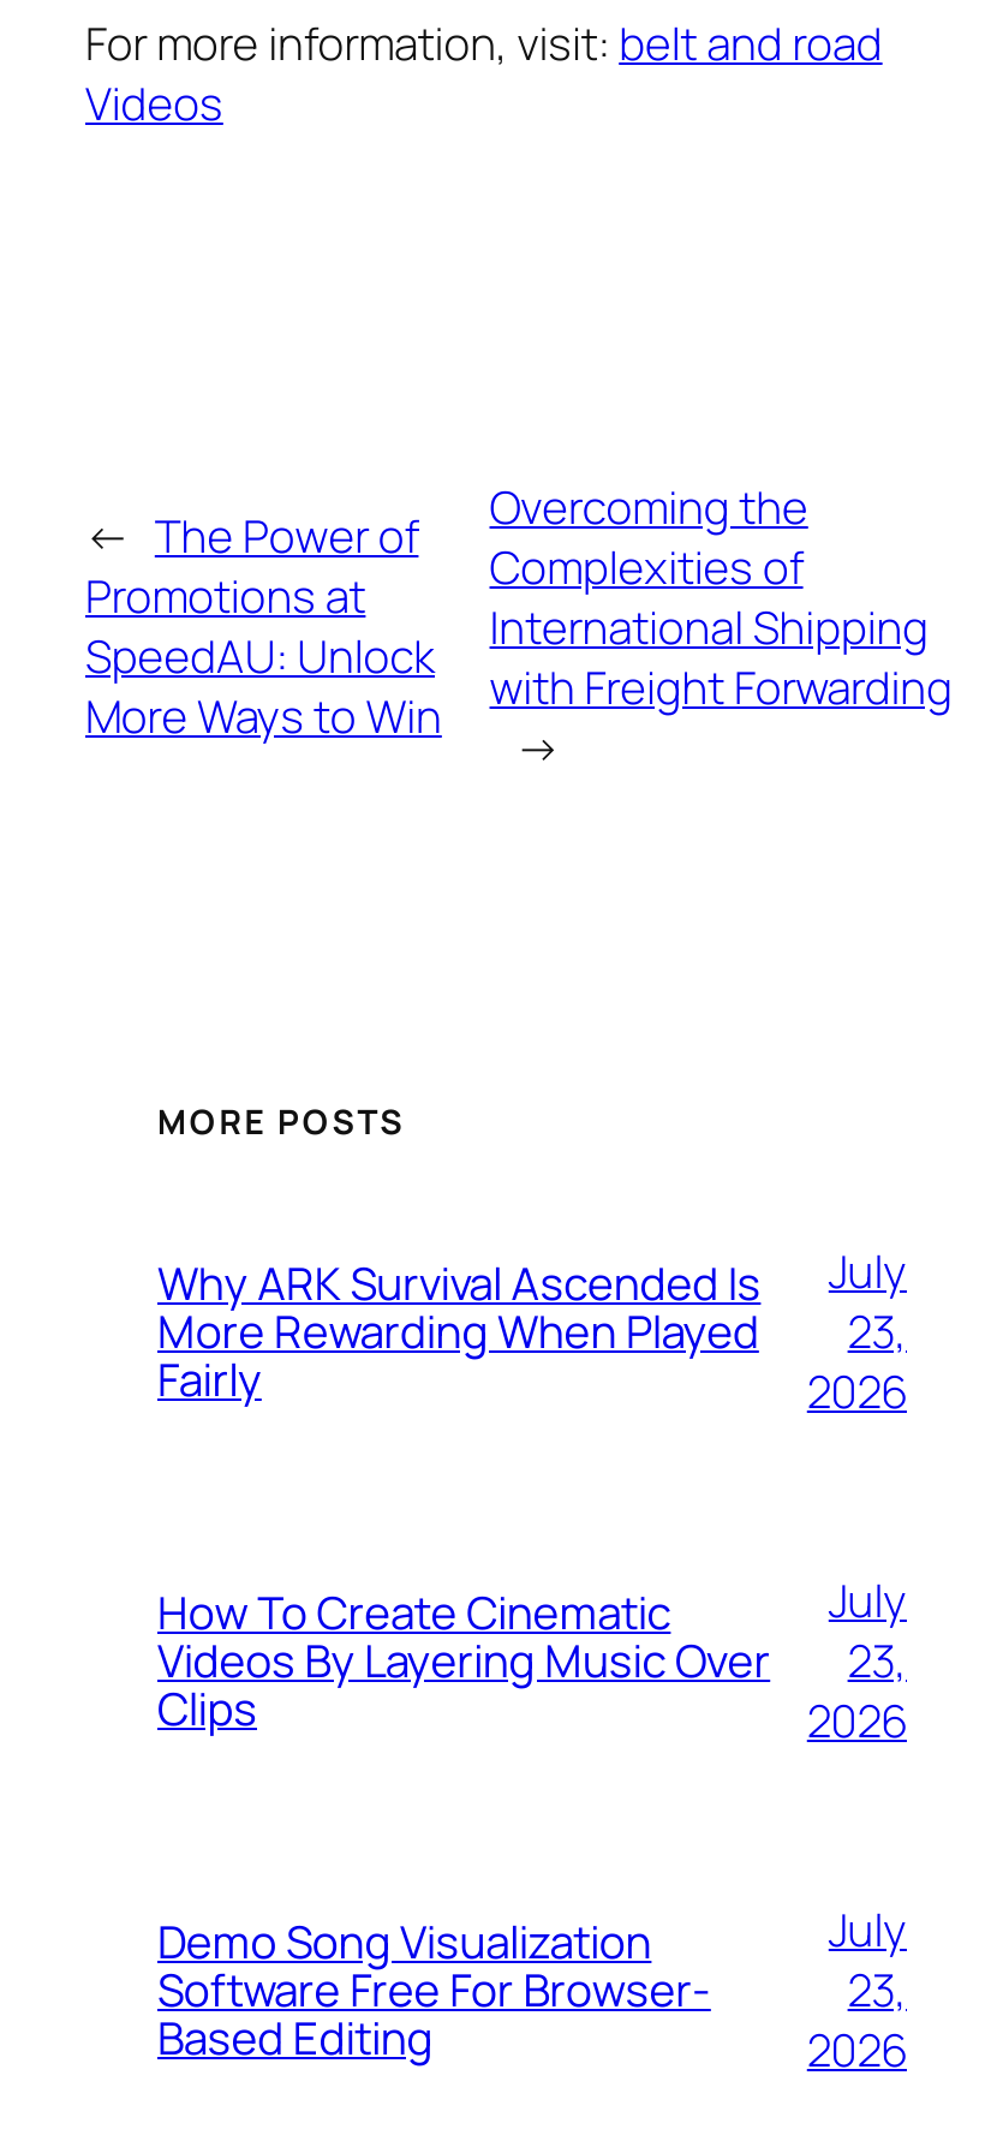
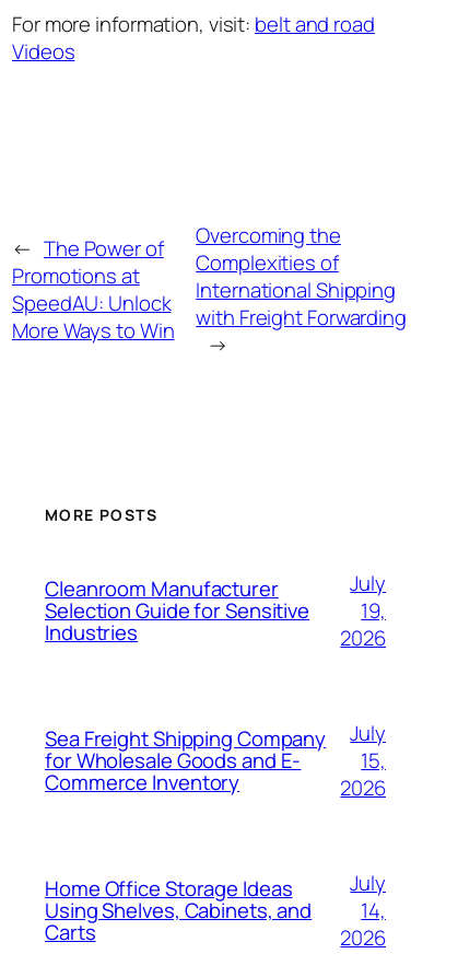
[157,1253,761,1411] Why ARK Survival Ascended Is | More Rewarding When Played | Fairly -> [45,575,309,647] Cleanroom Manufacturer | Selection Guide for Sensitive | Industries
[848,1299,907,1362] 23, -> [361,596,386,624] 19,
[157,1582,770,1740] How To Create Cinematic | Videos By Layering Music Over | Clips -> [45,725,326,797] Sea Freight Shipping Company | for Wholesale Goods and E- | Commerce Inventory
[848,1629,907,1691] 23, -> [361,746,386,774] 15,
[157,1911,711,2070] Demo Song Visualization | Software Free For Browser- | Based Editing -> [45,874,312,947] Home Office Storage Ideas | Using Shelves, Cabinets, and | Carts
[848,1958,907,2020] 23, -> [361,896,386,924] 14,

